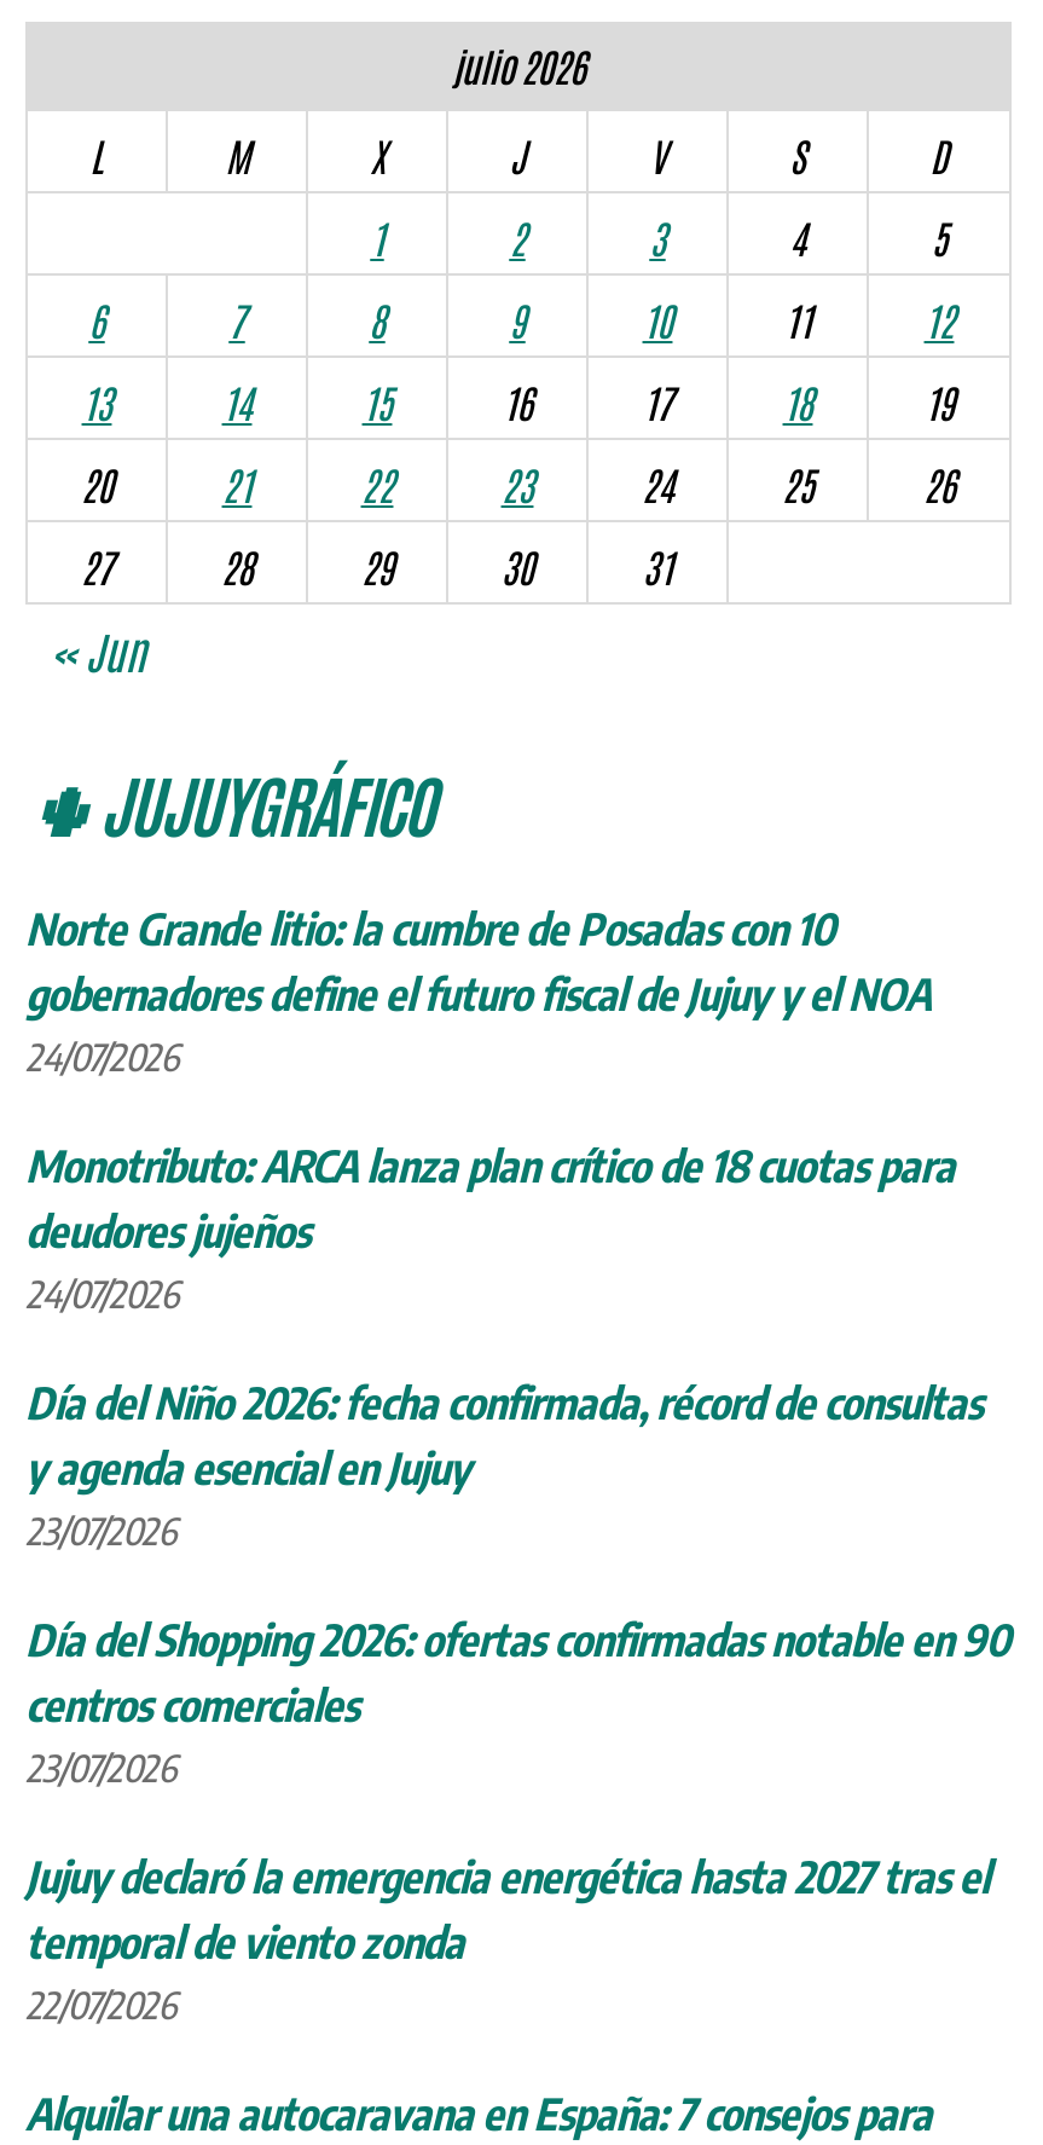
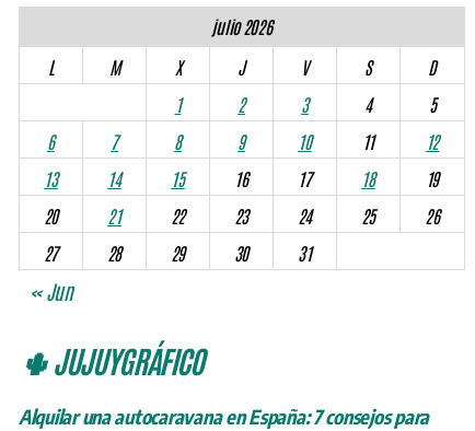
[25,898,1009,2025] Norte Grande litio: la cumbre de Posadas con 10 | gobernadores define el futuro fiscal de Jujuy y el NOA | 24/07/2026 | Monotributo: ARCA lanza plan crítico de 18 cuotas para | deudores jujeños | 24/07/2026 | Día del Niño 2026: fecha confirmada, récord de consultas | y agenda esencial en Jujuy | 23/07/2026 | Día del Shopping 2026: ofertas confirmadas notable en 90 | centros comerciales | 23/07/2026 | Jujuy declaró la emergencia energética hasta 2027 tras el | temporal de viento zonda | 22/07/2026 -> none

